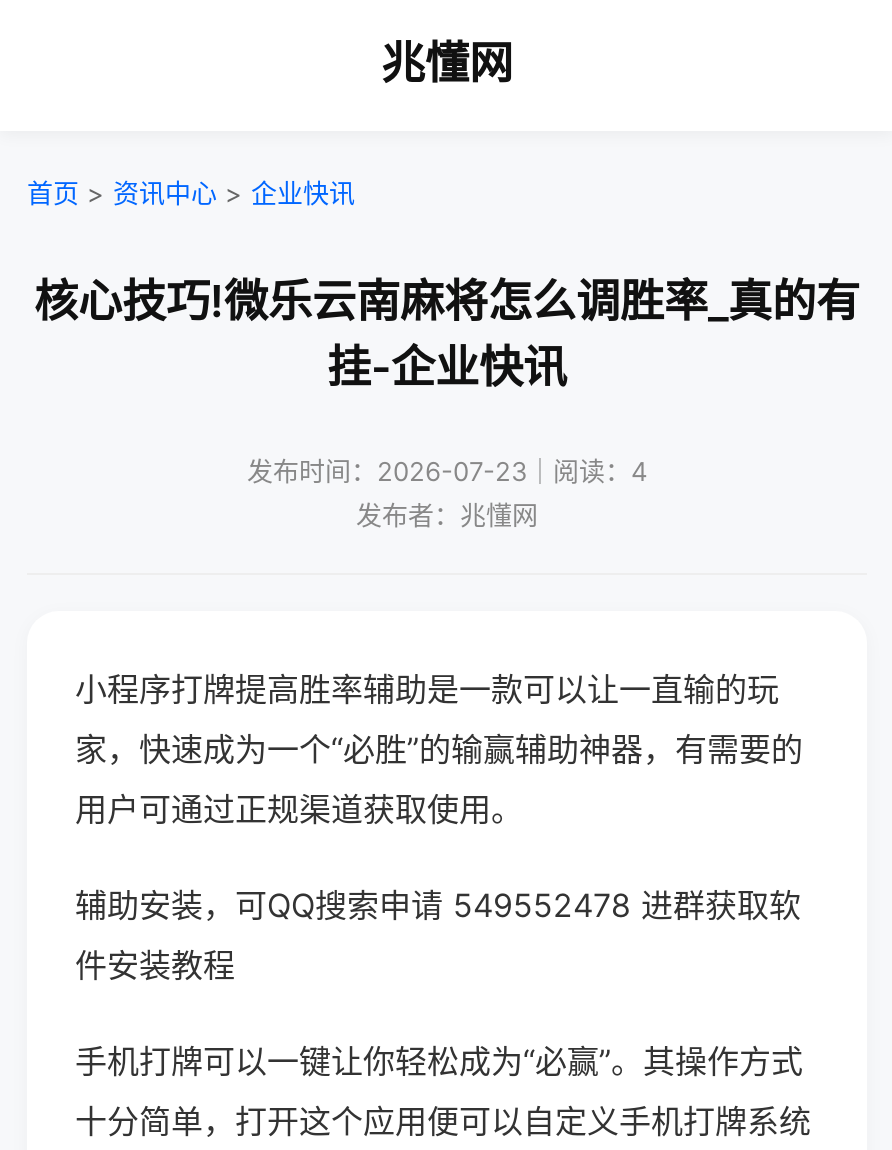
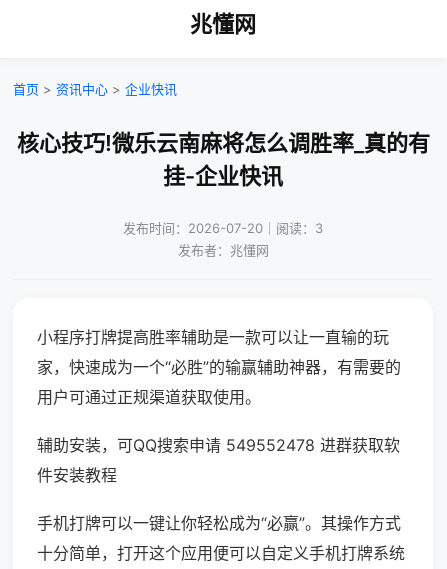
[247,455,647,487] 发布时间：2026-07-23｜阅读：4 -> [123,220,323,236] 发布时间：2026-07-20｜阅读：3

